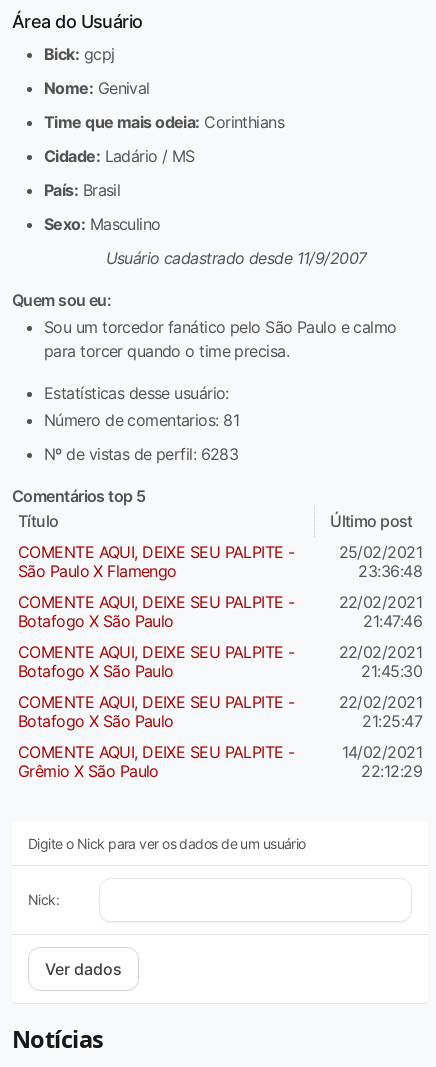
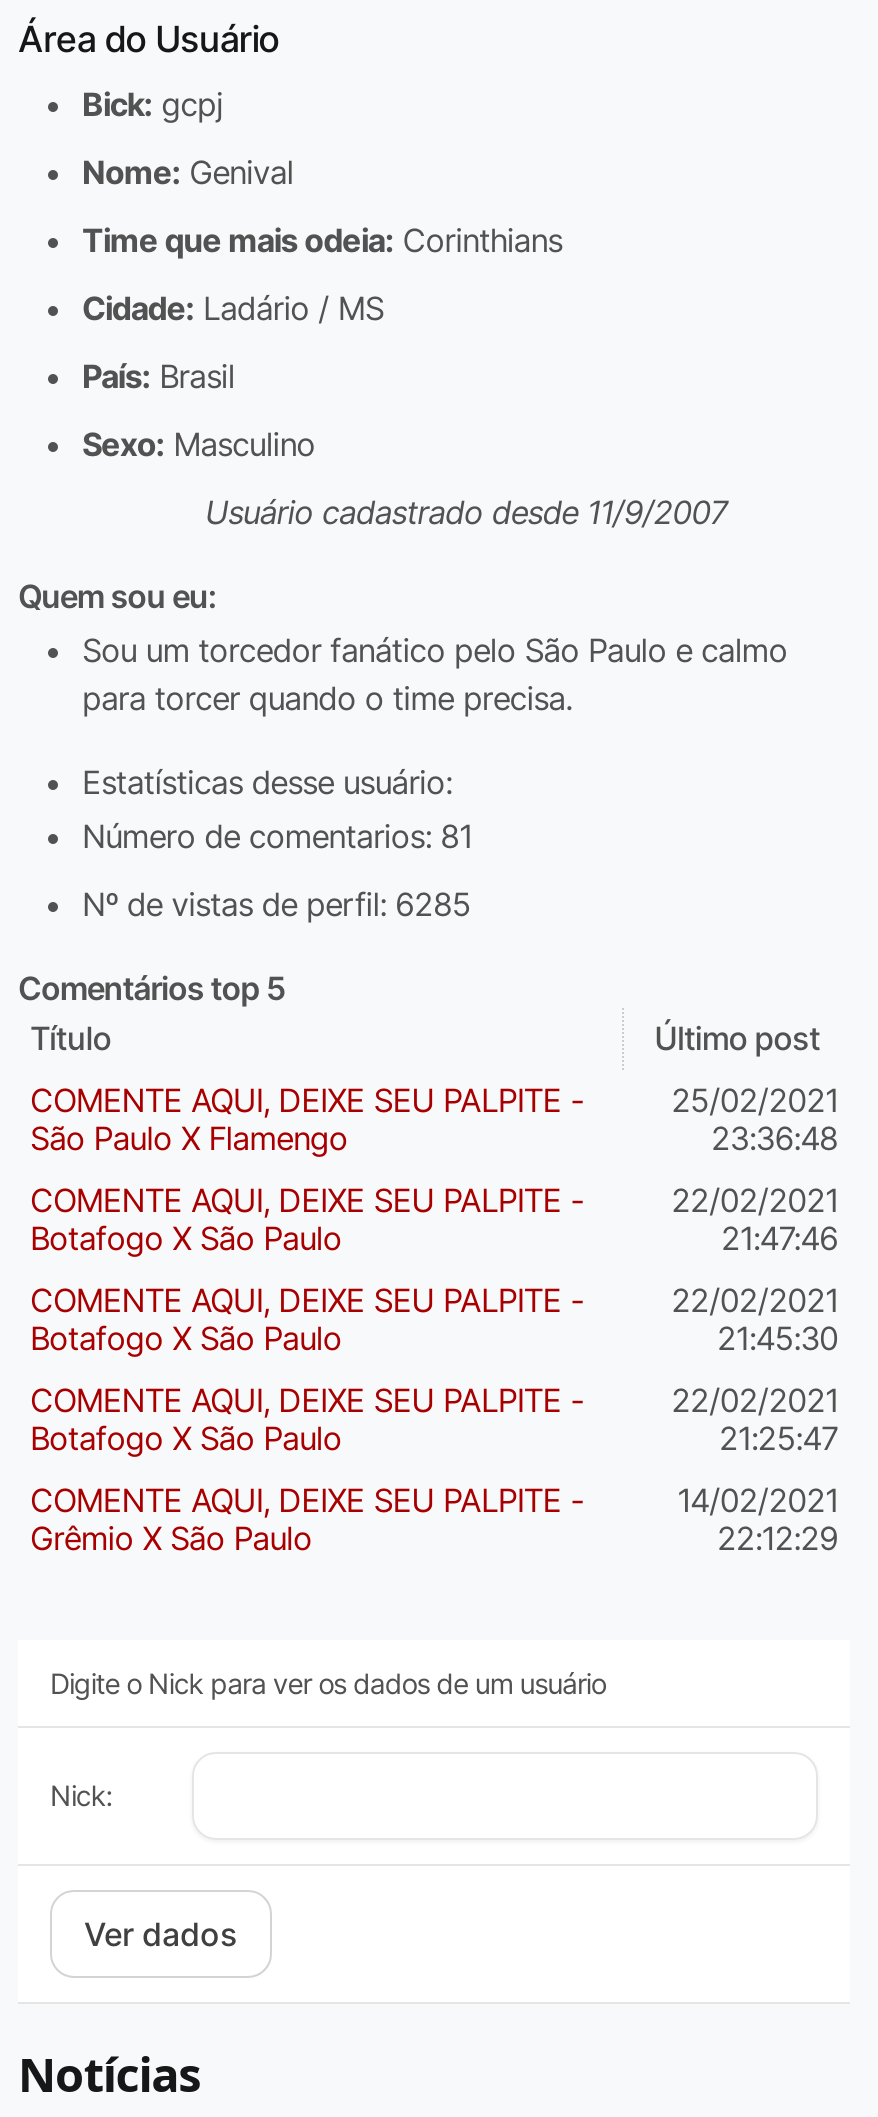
[44,444,238,464] Nº de vistas de perfil: 6283 -> [82,883,471,923] Nº de vistas de perfil: 6285

